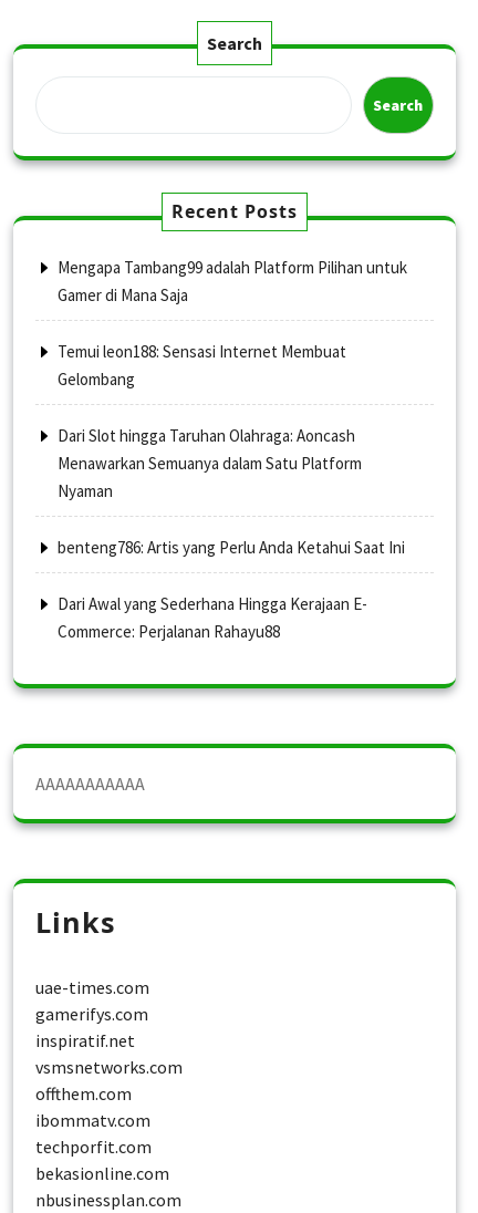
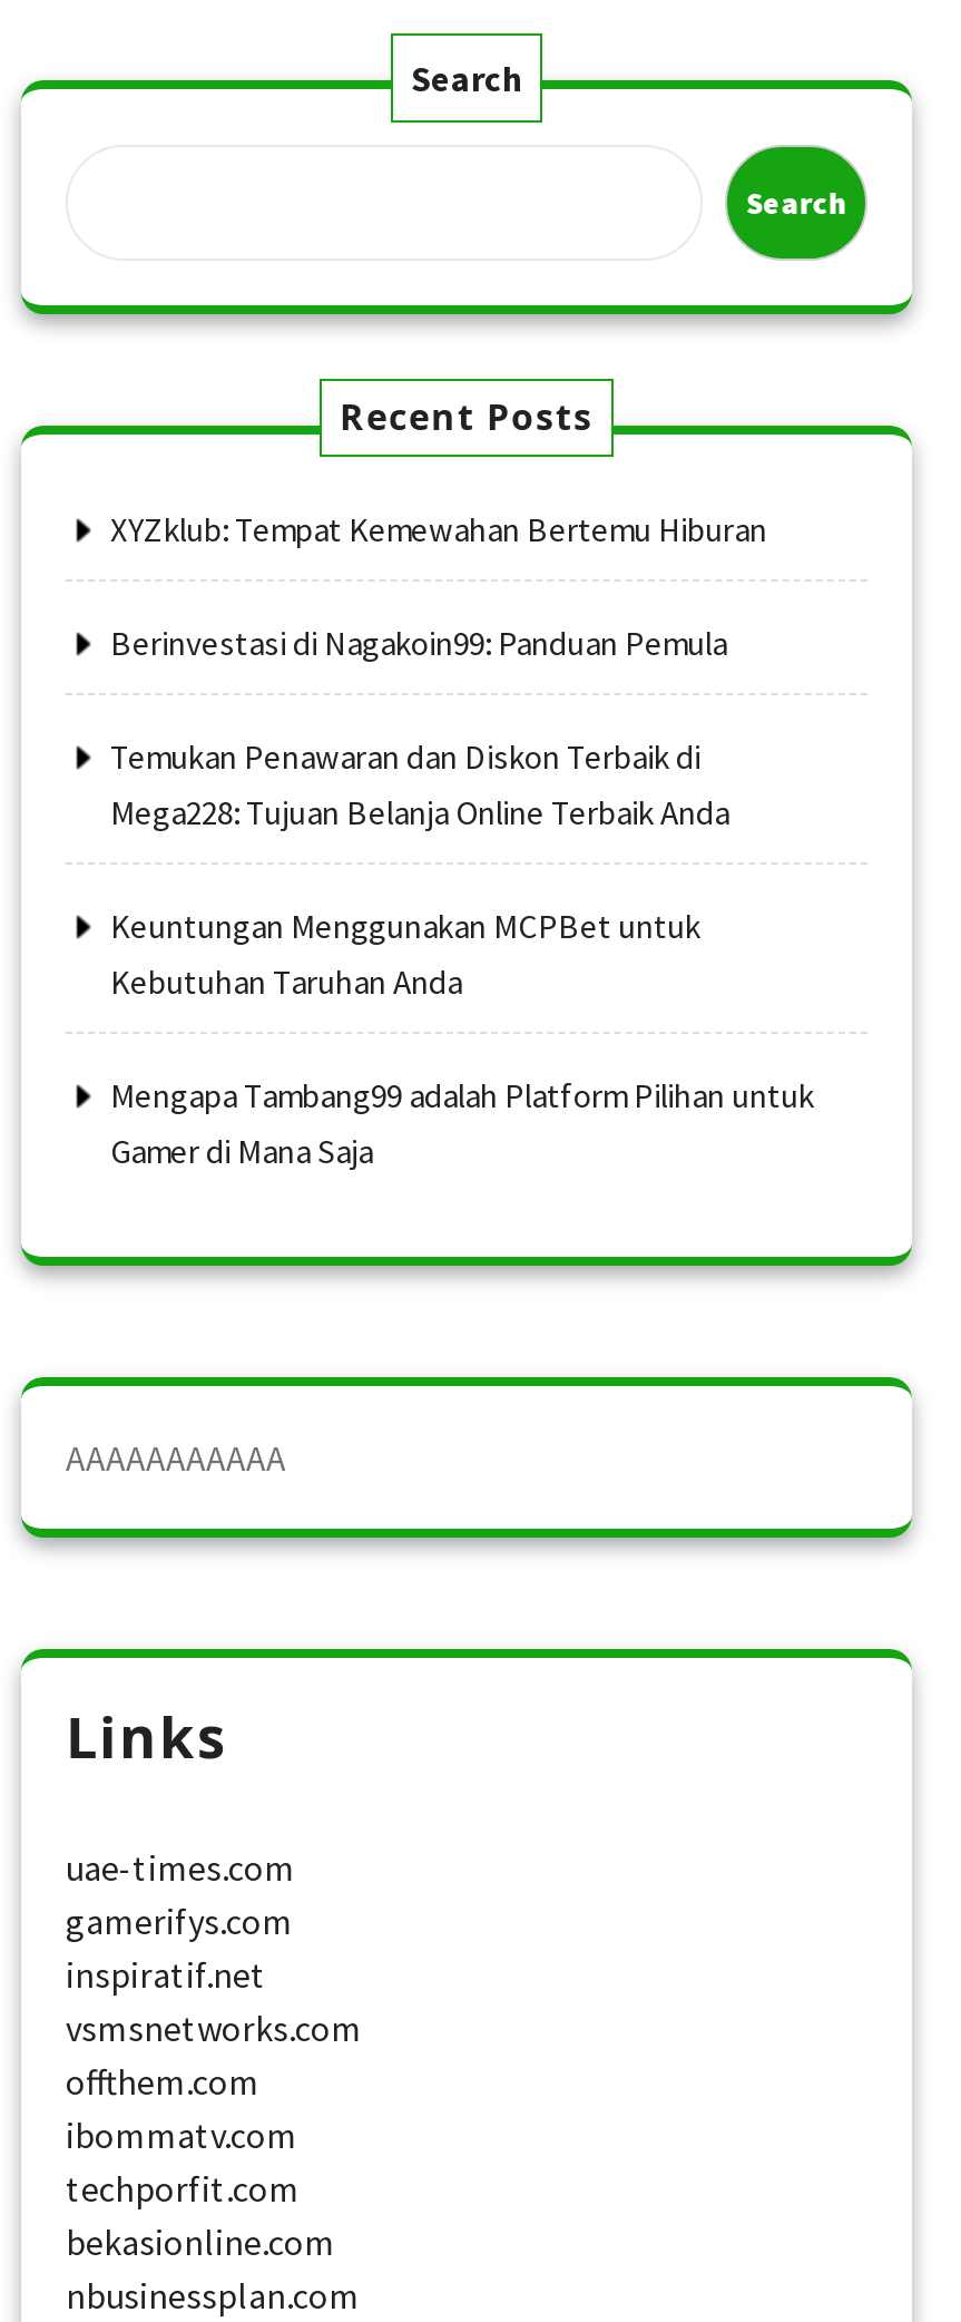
none -> [110,508,767,1003] XYZklub: Tempat Kemewahan Bertemu Hiburan | Berinvestasi di Nagakoin99: Panduan Pemula | Temukan Penawaran dan Diskon Terbaik di | Mega228: Tujuan Belanja Online Terbaik Anda | Keuntungan Menggunakan MCPBet untuk | Kebutuhan Taruhan Anda
moved [58,257,407,305] -> [110,1074,814,1172]: Mengapa Tambang99 adalah Platform Pilihan untuk | Gamer di Mana Saja
[58,341,405,642] Temui leon188: Sensasi Internet Membuat | Gelombang | Dari Slot hingga Taruhan Olahraga: Aoncash | Menawarkan Semuanya dalam Satu Platform | Nyaman | benteng786: Artis yang Perlu Anda Ketahui Saat Ini | Dari Awal yang Sederhana Hingga Kerajaan E- | Commerce: Perjalanan Rahayu88 -> none

